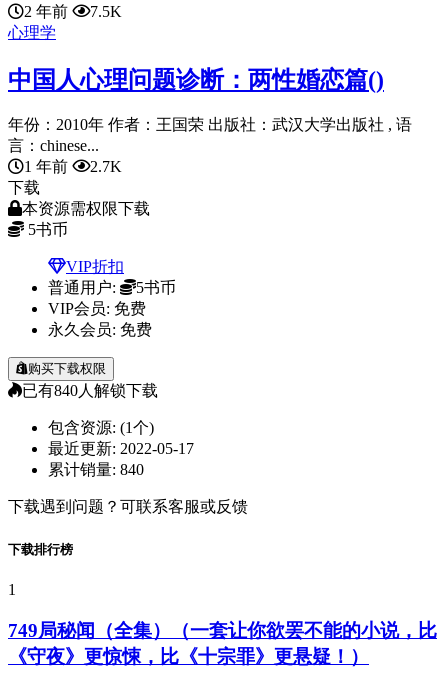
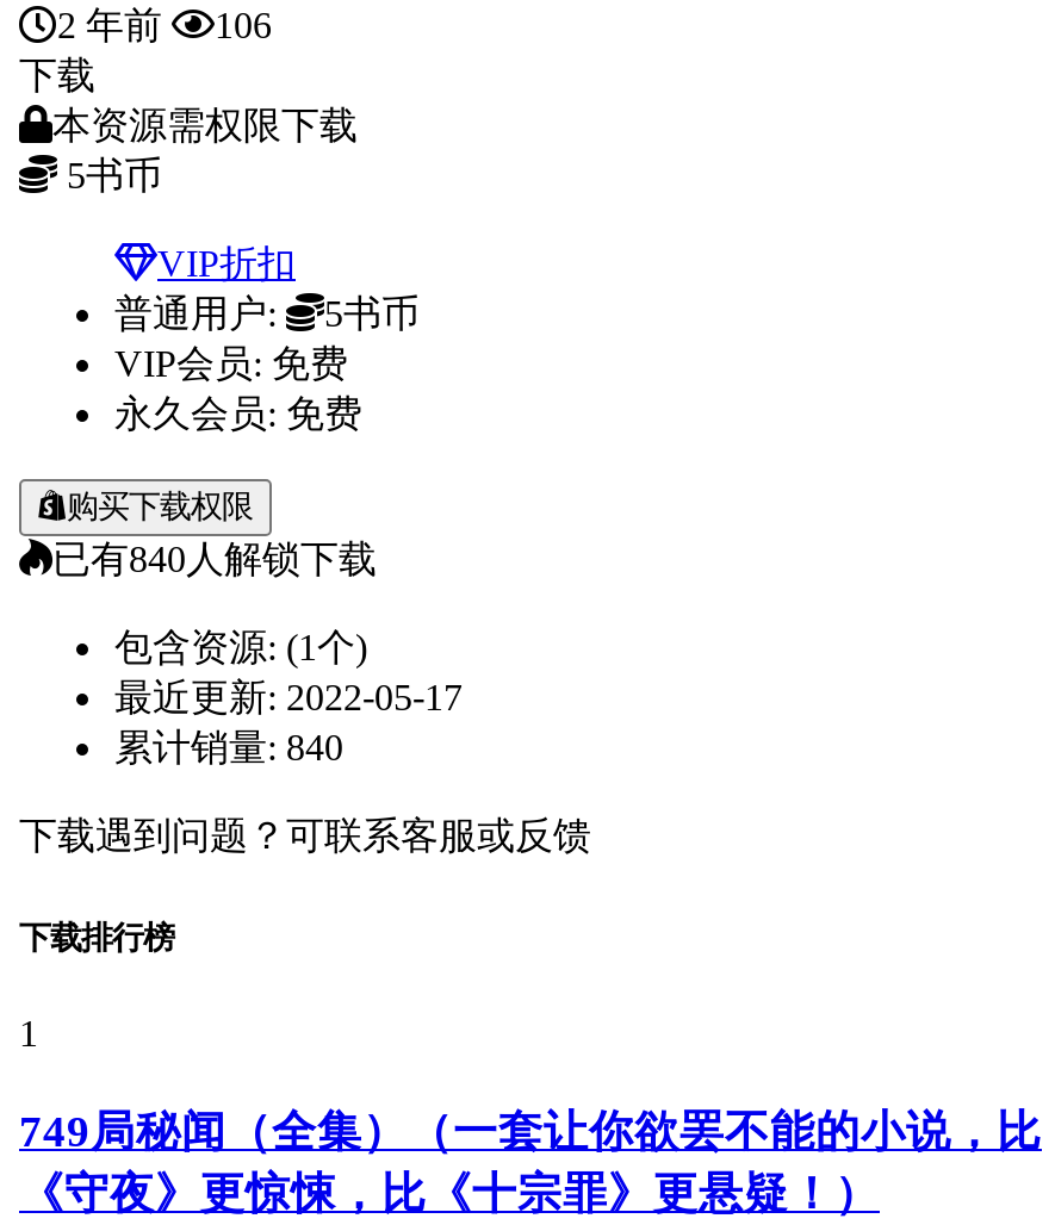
[8,3,412,175] 7.5K | 心理学 | 中国人心理问题诊断：两性婚恋篇() | 年份：2010年 作者：王国荣 出版社：武汉大学出版社 , 语 | 言：chinese... | 1 年前 | 2.7K -> [215,6,272,47] 106

